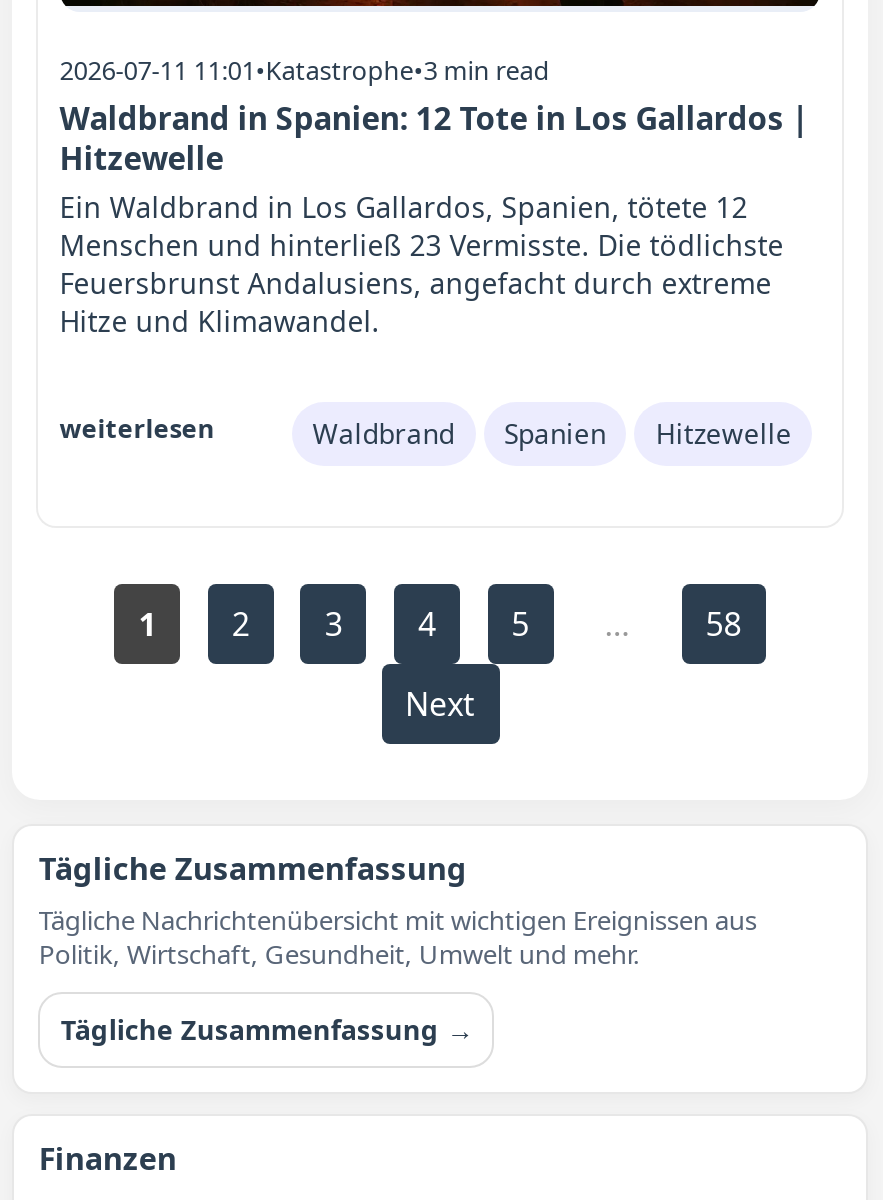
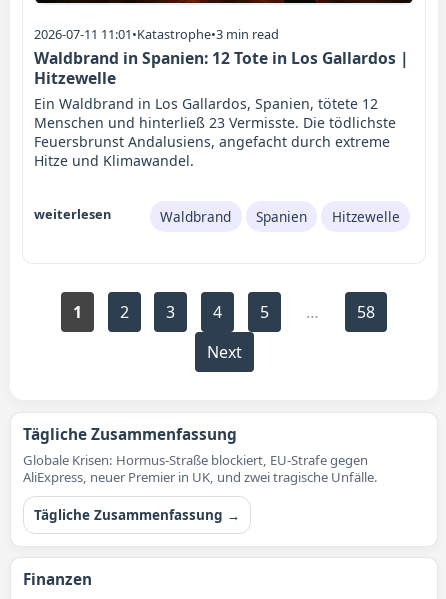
[39,901,757,971] Tägliche Nachrichtenübersicht mit wichtigen Ereignissen aus | Politik, Wirtschaft, Gesundheit, Umwelt und mehr. -> [23,451,378,486] Globale Krisen: Hormus-Straße blockiert, EU-Strafe gegen | AliExpress, neuer Premier in UK, und zwei tragische Unfälle.

